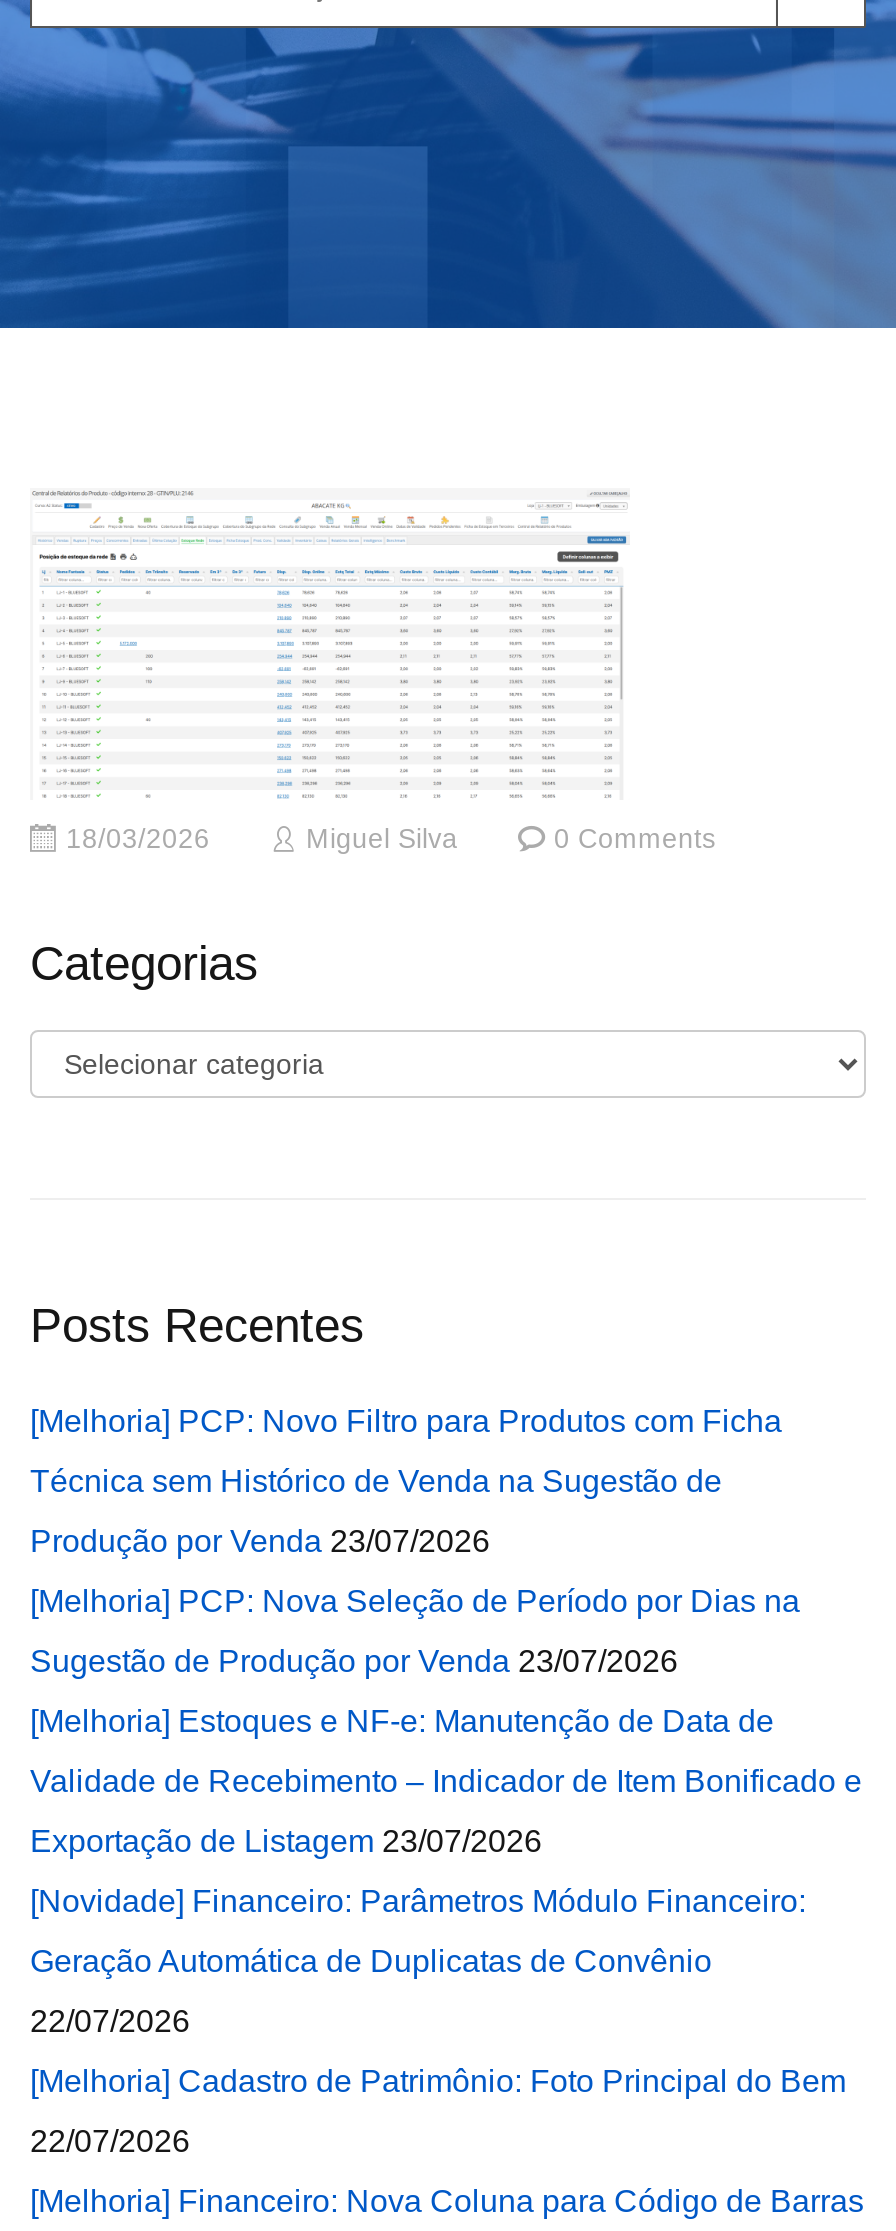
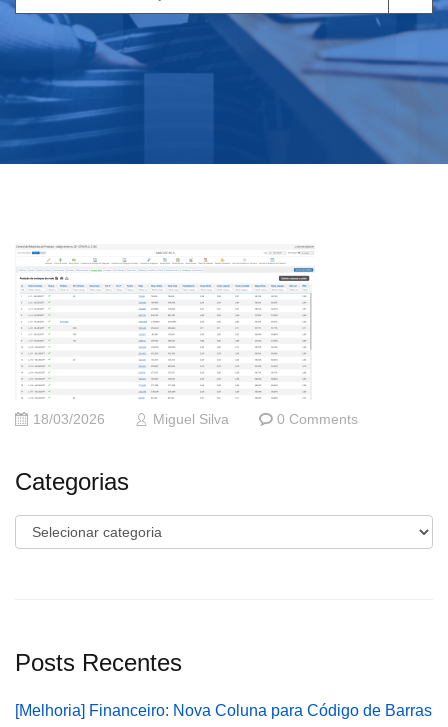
[30,1404,862,2158] [Melhoria] PCP: Novo Filtro para Produtos com Ficha | Técnica sem Histórico de Venda na Sugestão de | Produção por Venda 23/07/2026 | [Melhoria] PCP: Nova Seleção de Período por Dias na | Sugestão de Produção por Venda 23/07/2026 | [Melhoria] Estoques e NF-e: Manutenção de Data de | Validade de Recebimento – Indicador de Item Bonificado e | Exportação de Listagem 23/07/2026 | [Novidade] Financeiro: Parâmetros Módulo Financeiro: | Geração Automática de Duplicatas de Convênio | 22/07/2026 | [Melhoria] Cadastro de Patrimônio: Foto Principal do Bem | 22/07/2026 -> none

